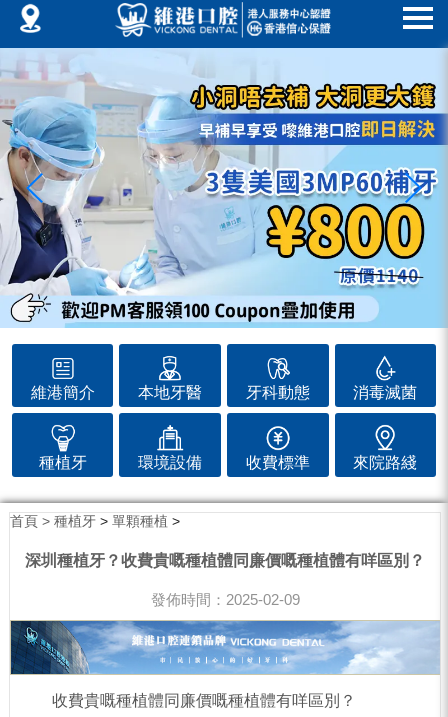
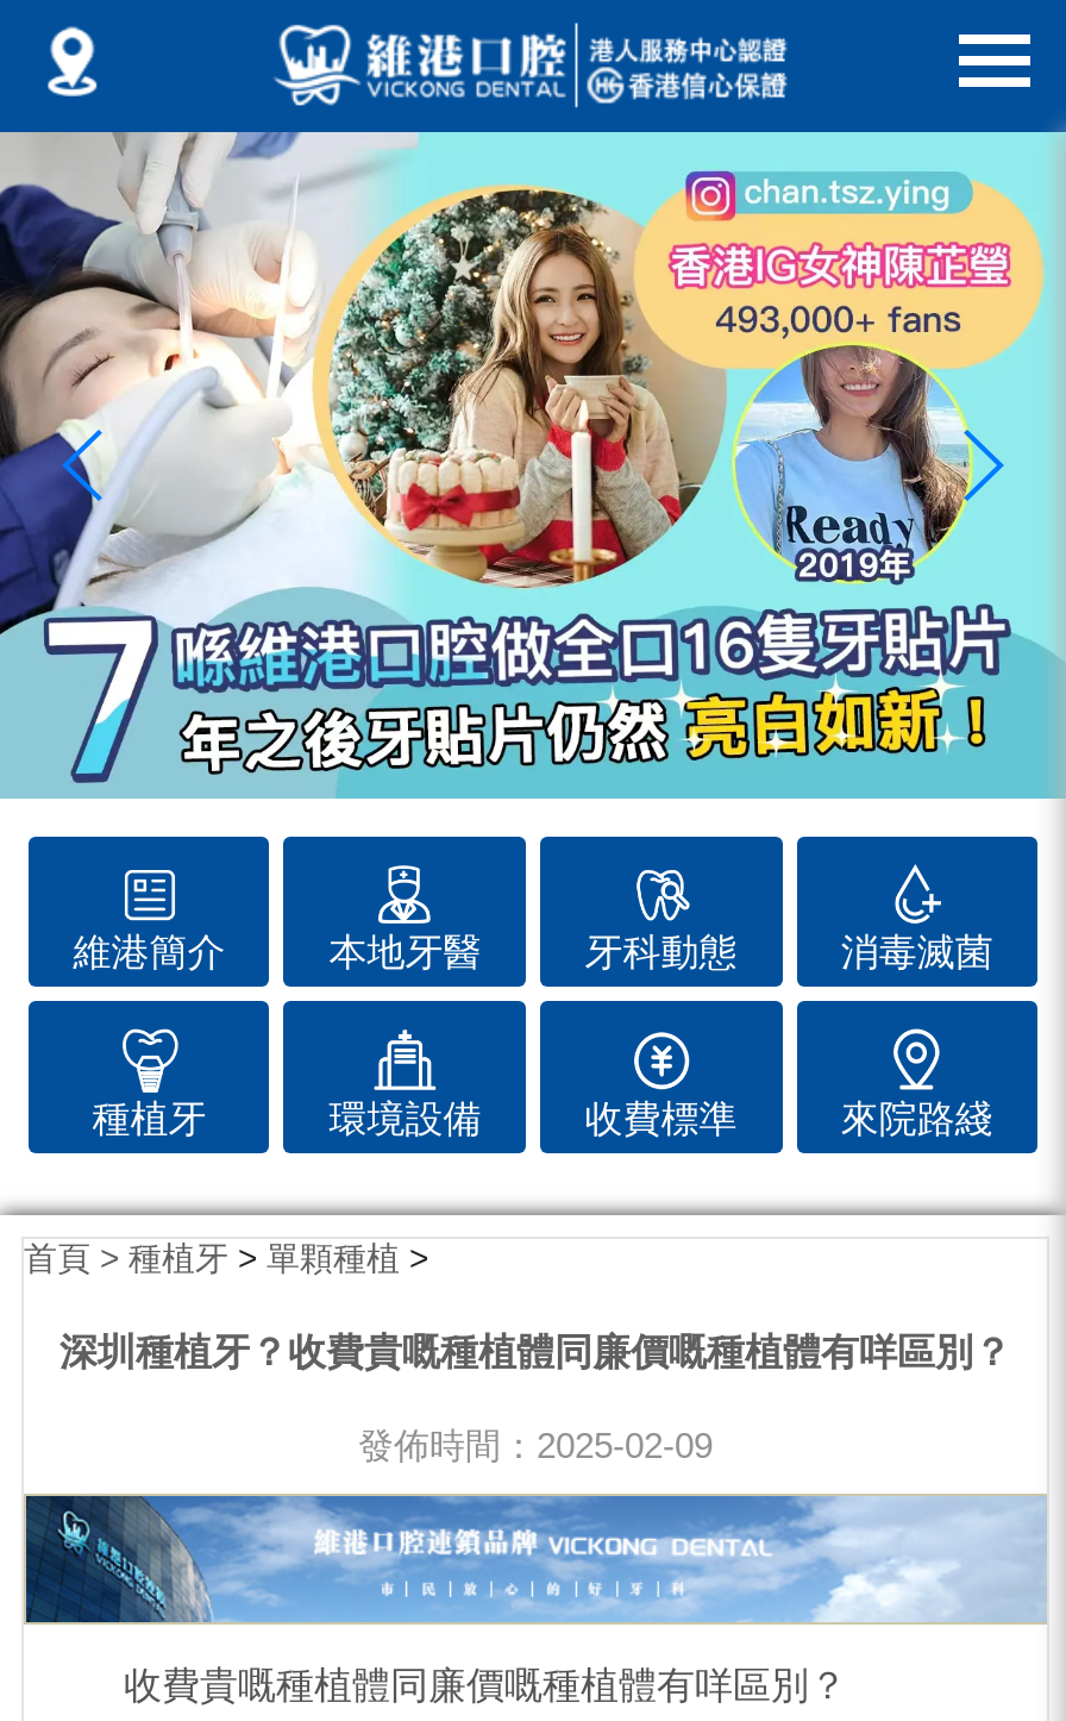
[3,48,445,326] [image] -> [7,130,1059,796] [image]

